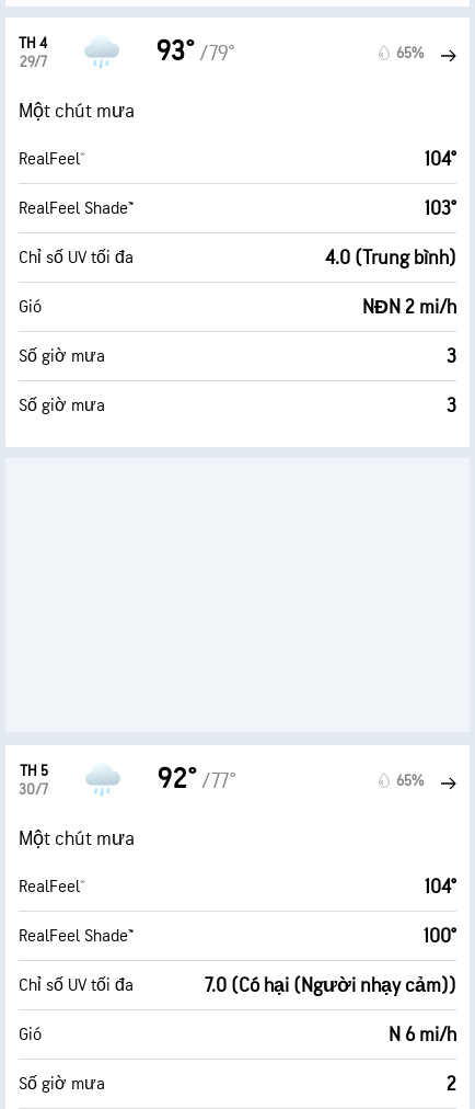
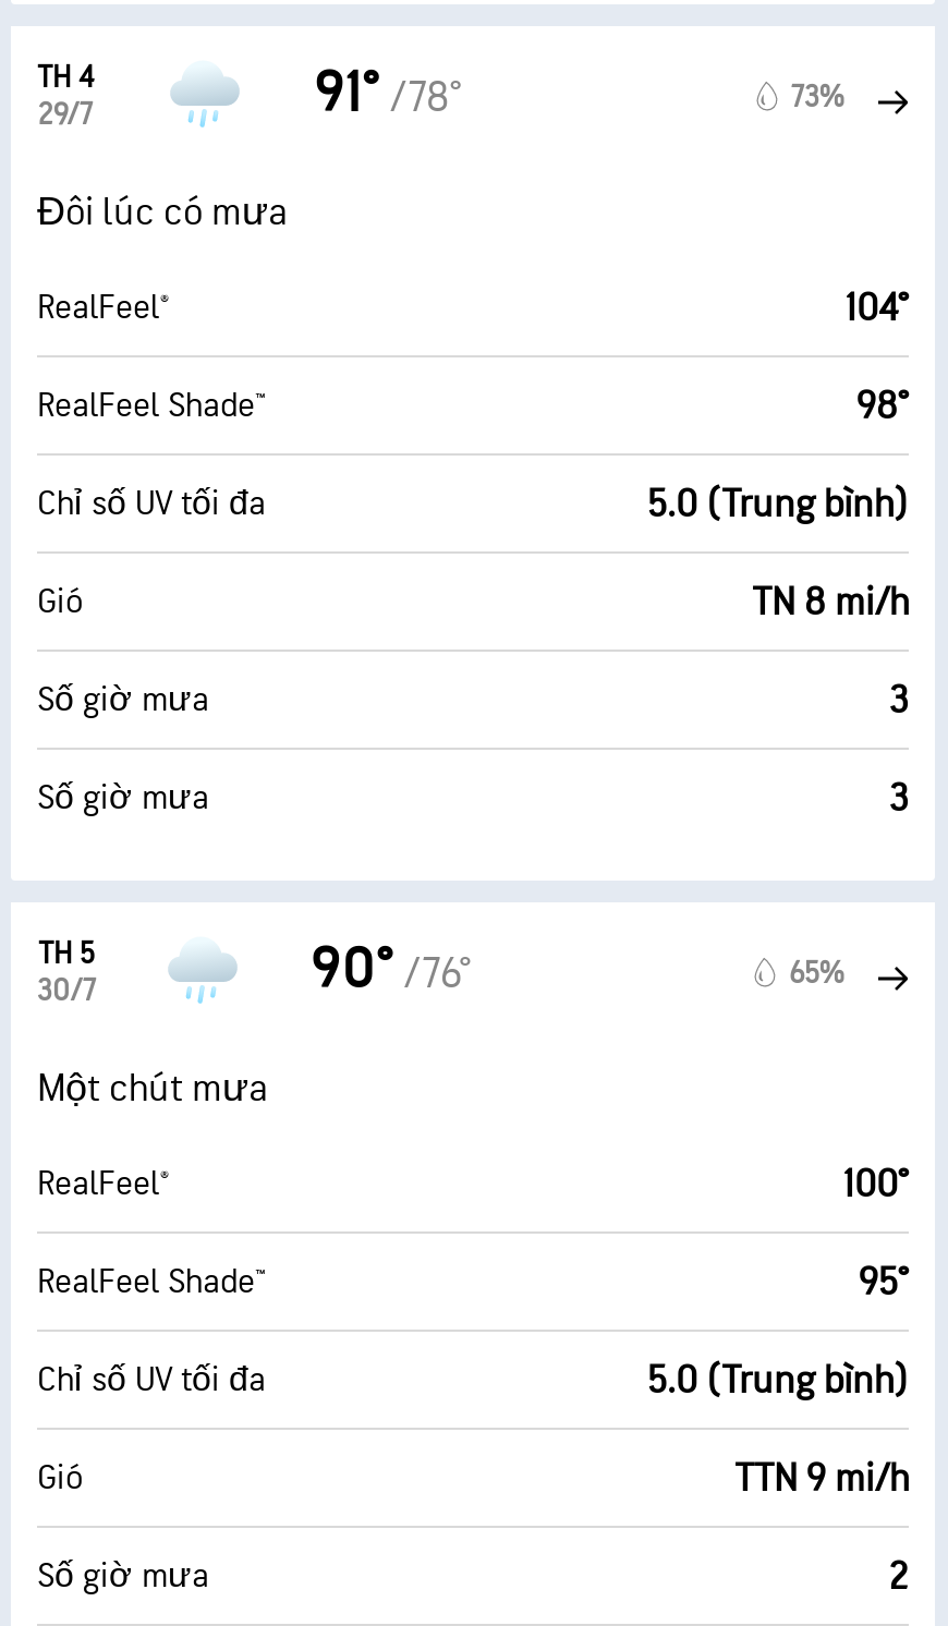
[156,35,424,69] 93° /79° | 65% -> [315,61,843,129] 91° /78° | 73%
[19,100,135,123] Một chút mưa -> [37,190,288,235] Đôi lúc có mưa
[425,197,456,220] 103° -> [856,384,909,429] 98°
[325,247,456,270] 4.0 (Trung bình) -> [647,482,909,527] 5.0 (Trung bình)
[362,296,456,319] NĐN 2 mi/h -> [752,580,909,626] TN 8 mi/h
[157,763,235,797] 92° /77° -> [311,937,470,1005] 90° /76°
[425,876,456,899] 104° -> [843,1162,909,1208] 100°
[424,925,456,948] 100° -> [859,1260,909,1306] 95°
[205,974,456,997] 7.0 (Có hại (Người nhạy cảm)) -> [647,1358,909,1404] 5.0 (Trung bình)
[389,1024,456,1047] N 6 mi/h -> [734,1456,909,1502] TTN 9 mi/h

